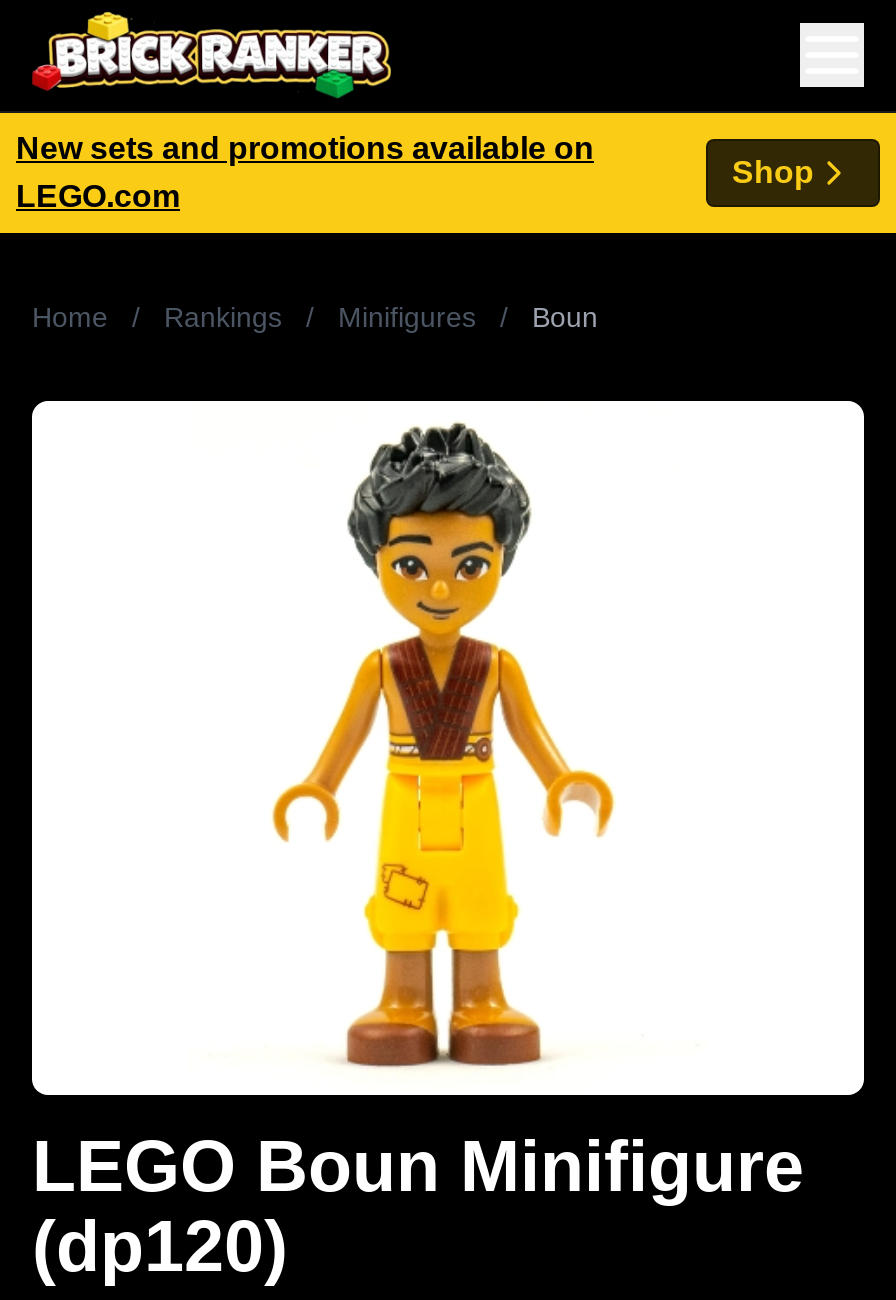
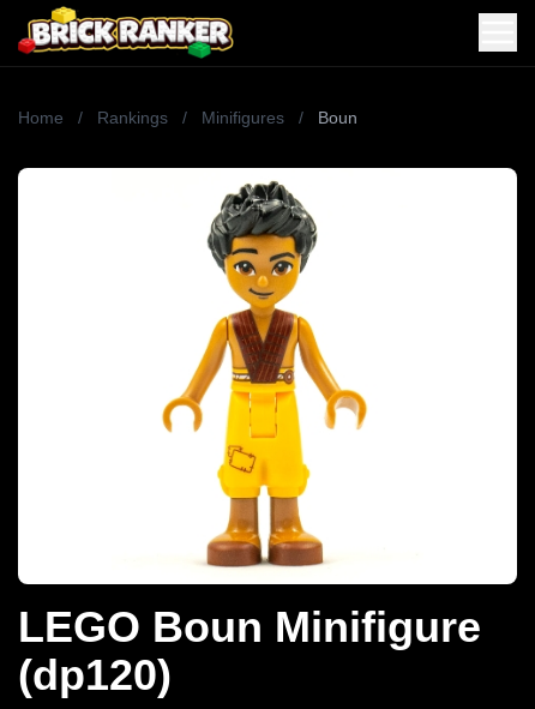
[6,111,890,235] [image] | New sets and promotions available on | LEGO.com -> none
[732,155,814,189] Shop -> none

